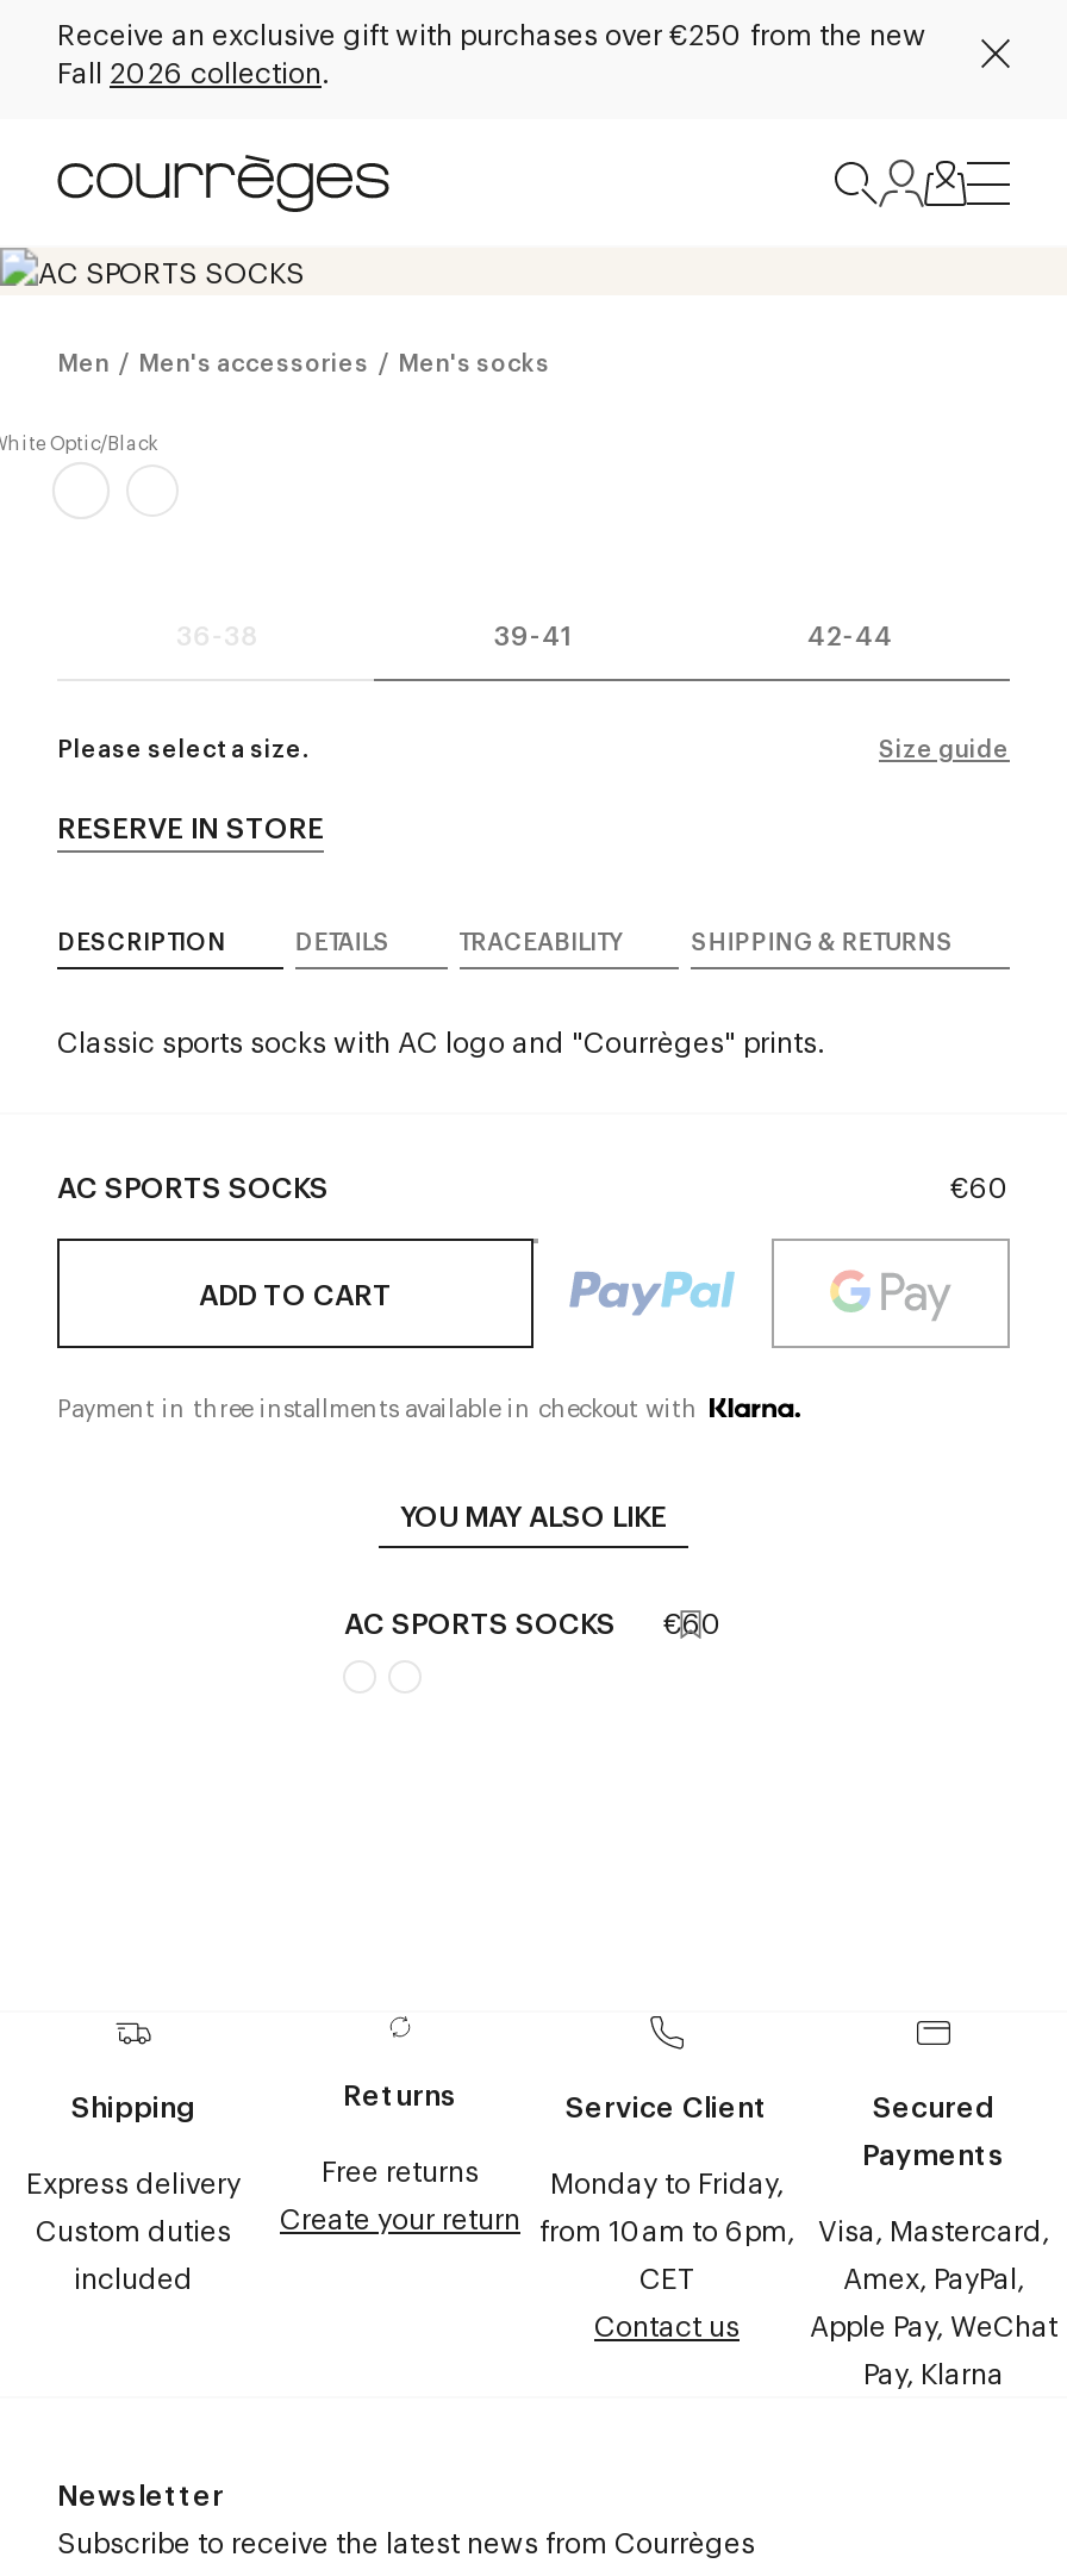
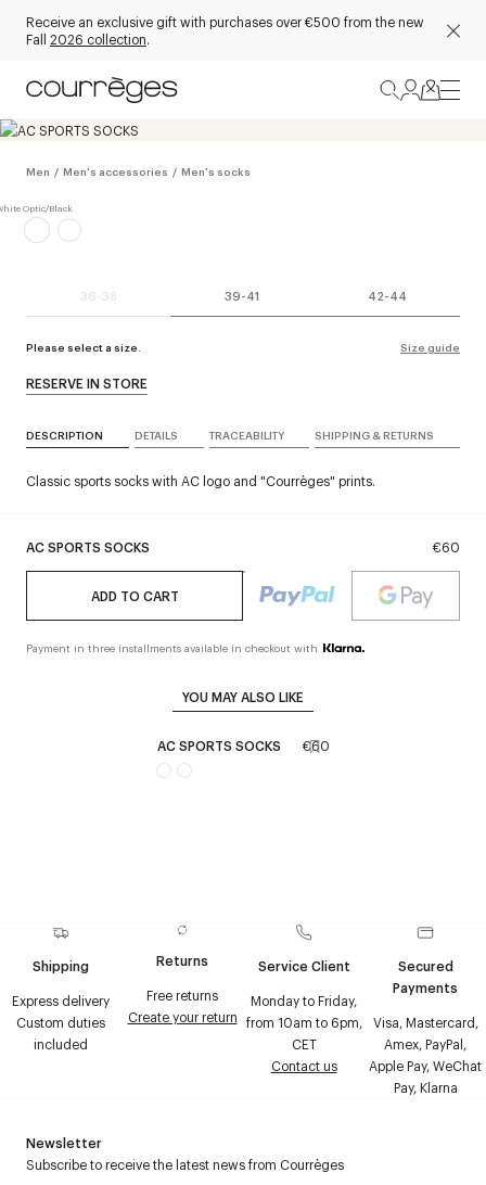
[57,13,926,51] Receive an exclusive gift with purchases over €250 from the new -> [26,12,424,30] Receive an exclusive gift with purchases over €500 from the new

